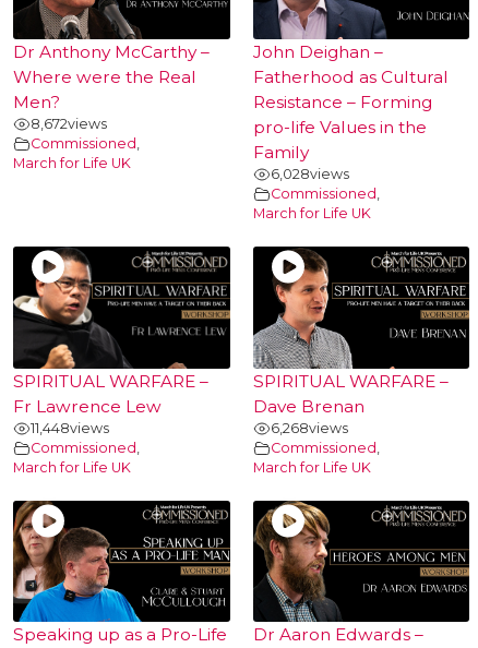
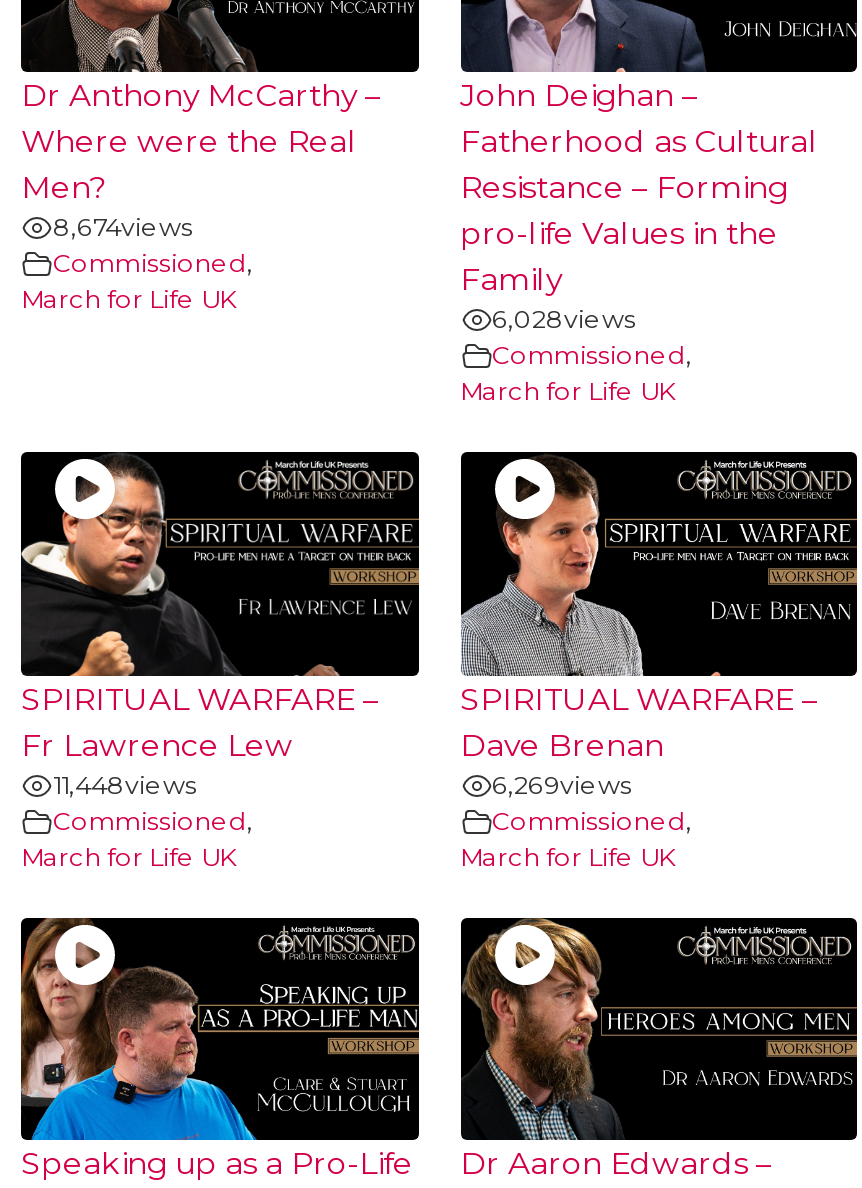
[31,116,107,132] 8,672views -> [53,212,193,242] 8,674views
[270,420,348,436] 6,268views -> [492,769,632,799] 6,269views

